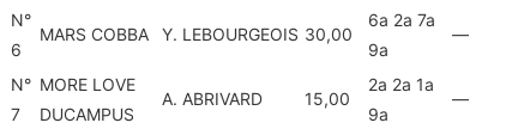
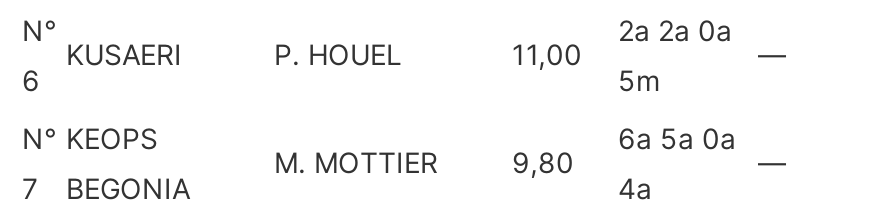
[368,10,435,30] 6a 2a 7a -> [618,13,732,47] 2a 2a 0a
[40,24,353,44] MARS COBBA | Y. LEBOURGEOIS 30,00 -> [66,37,582,71] KUSAERI | P. HOUEL | 11,00
[368,40,388,60] 9a -> [618,63,660,97] 5m
[40,74,135,95] MORE LOVE -> [66,121,158,155] KEOPS
[368,74,434,95] 2a 2a 1a -> [618,121,736,155] 6a 5a 0a
[162,89,350,109] A. ABRIVARD | 15,00 -> [274,145,574,179] M. MOTTIER | 9,80
[40,104,134,124] DUCAMPUS -> [66,171,190,205] BEGONIA
[368,104,388,124] 9a -> [618,171,652,205] 4a

